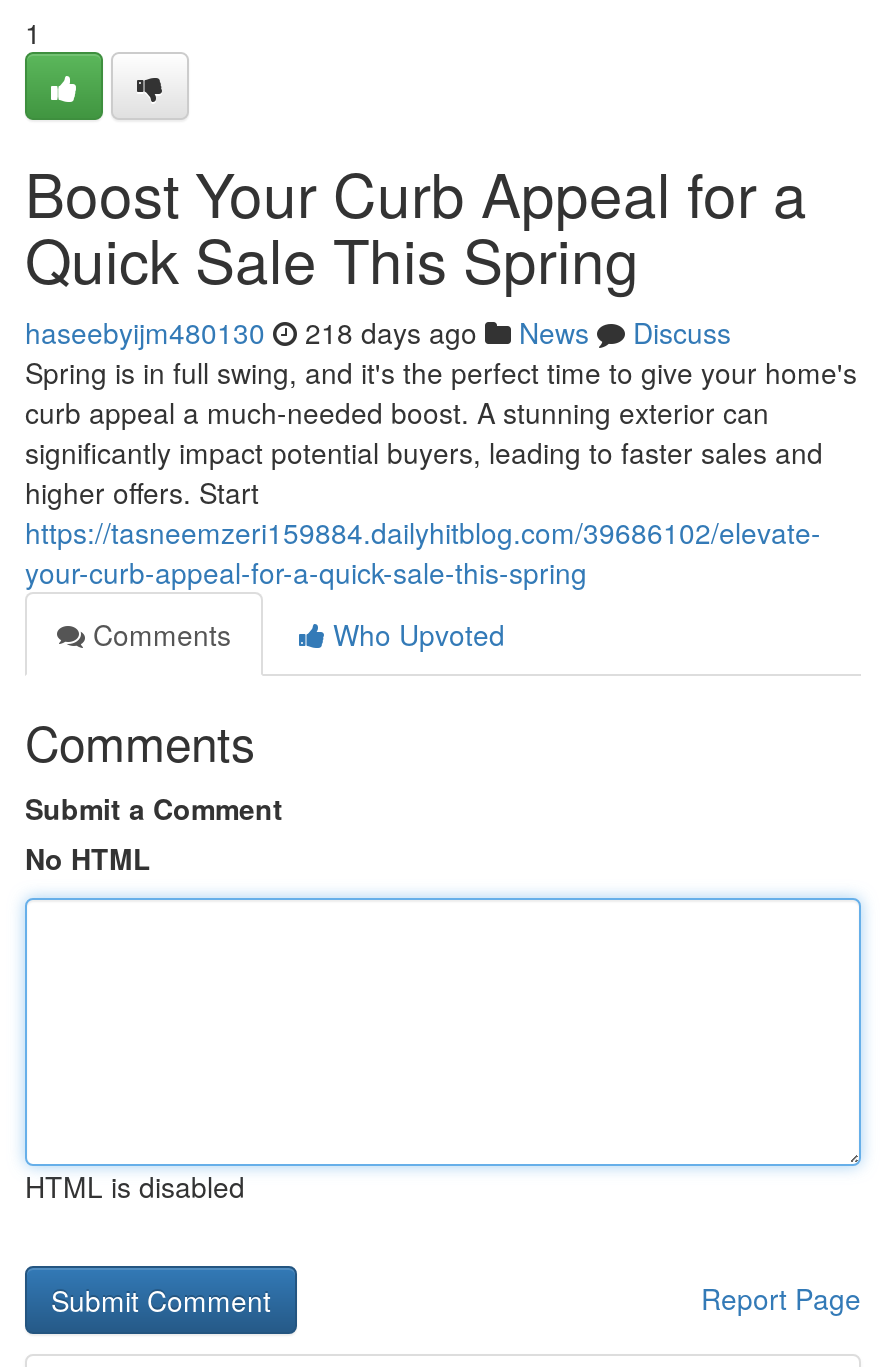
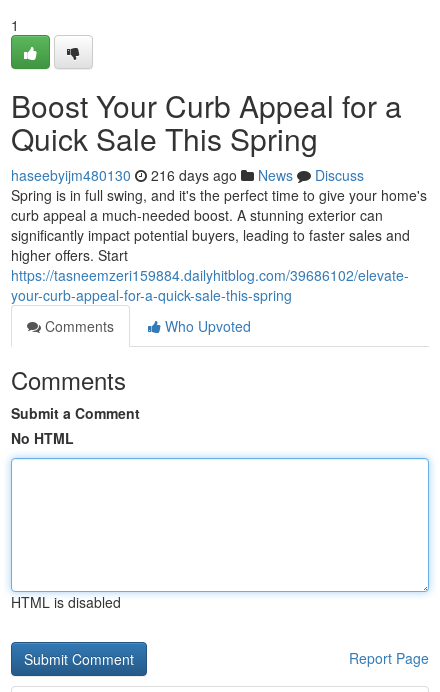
[25,312,731,352] haseebyijm480130 218 days ago News Discuss -> [11,165,364,185] haseebyijm480130 216 days ago News Discuss

